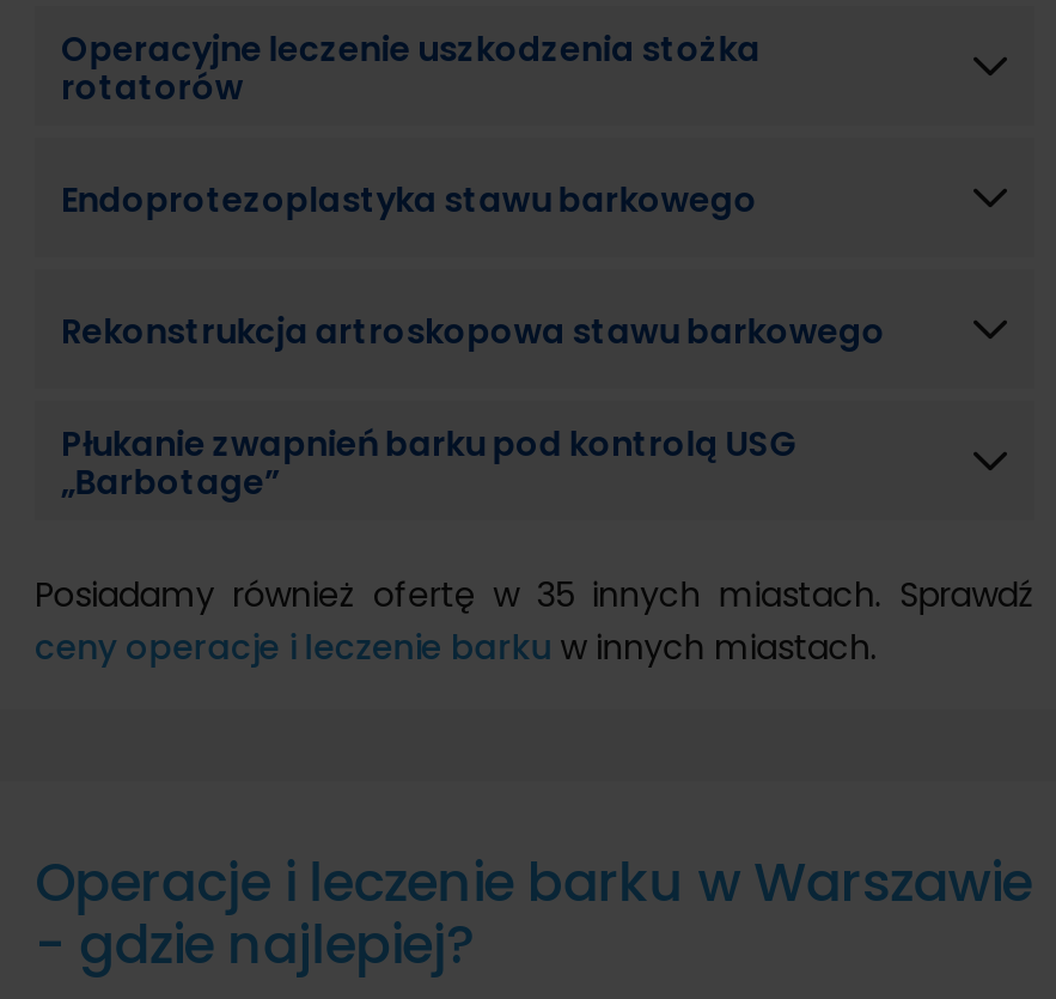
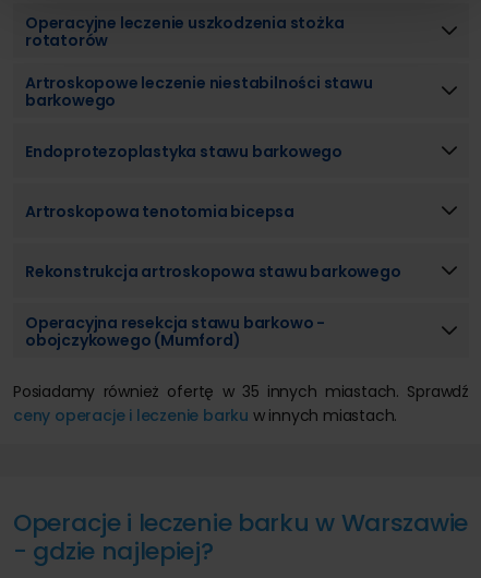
none -> [25,72,373,111] Artroskopowe leczenie niestabilności stawu | barkowego
none -> [25,201,294,223] Artroskopowa tenotomia bicepsa
[61,420,798,507] Płukanie zwapnień barku pod kontrolą USG | „Barbotage” -> [25,312,325,351] Operacyjna resekcja stawu barkowo - | obojczykowego (Mumford)

